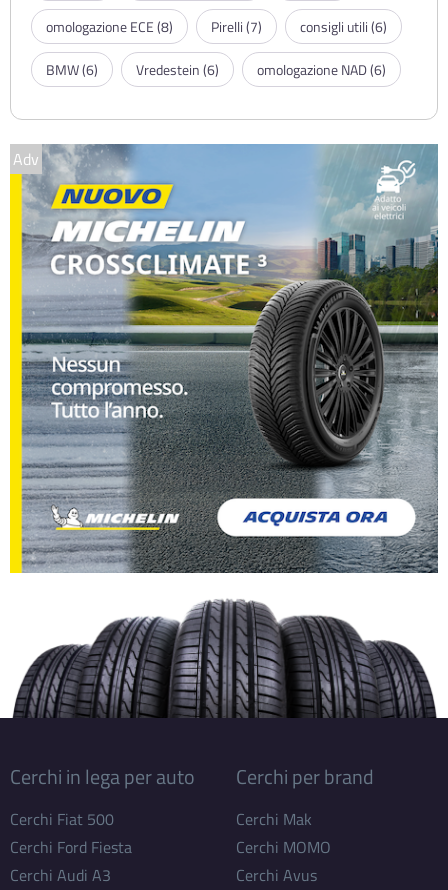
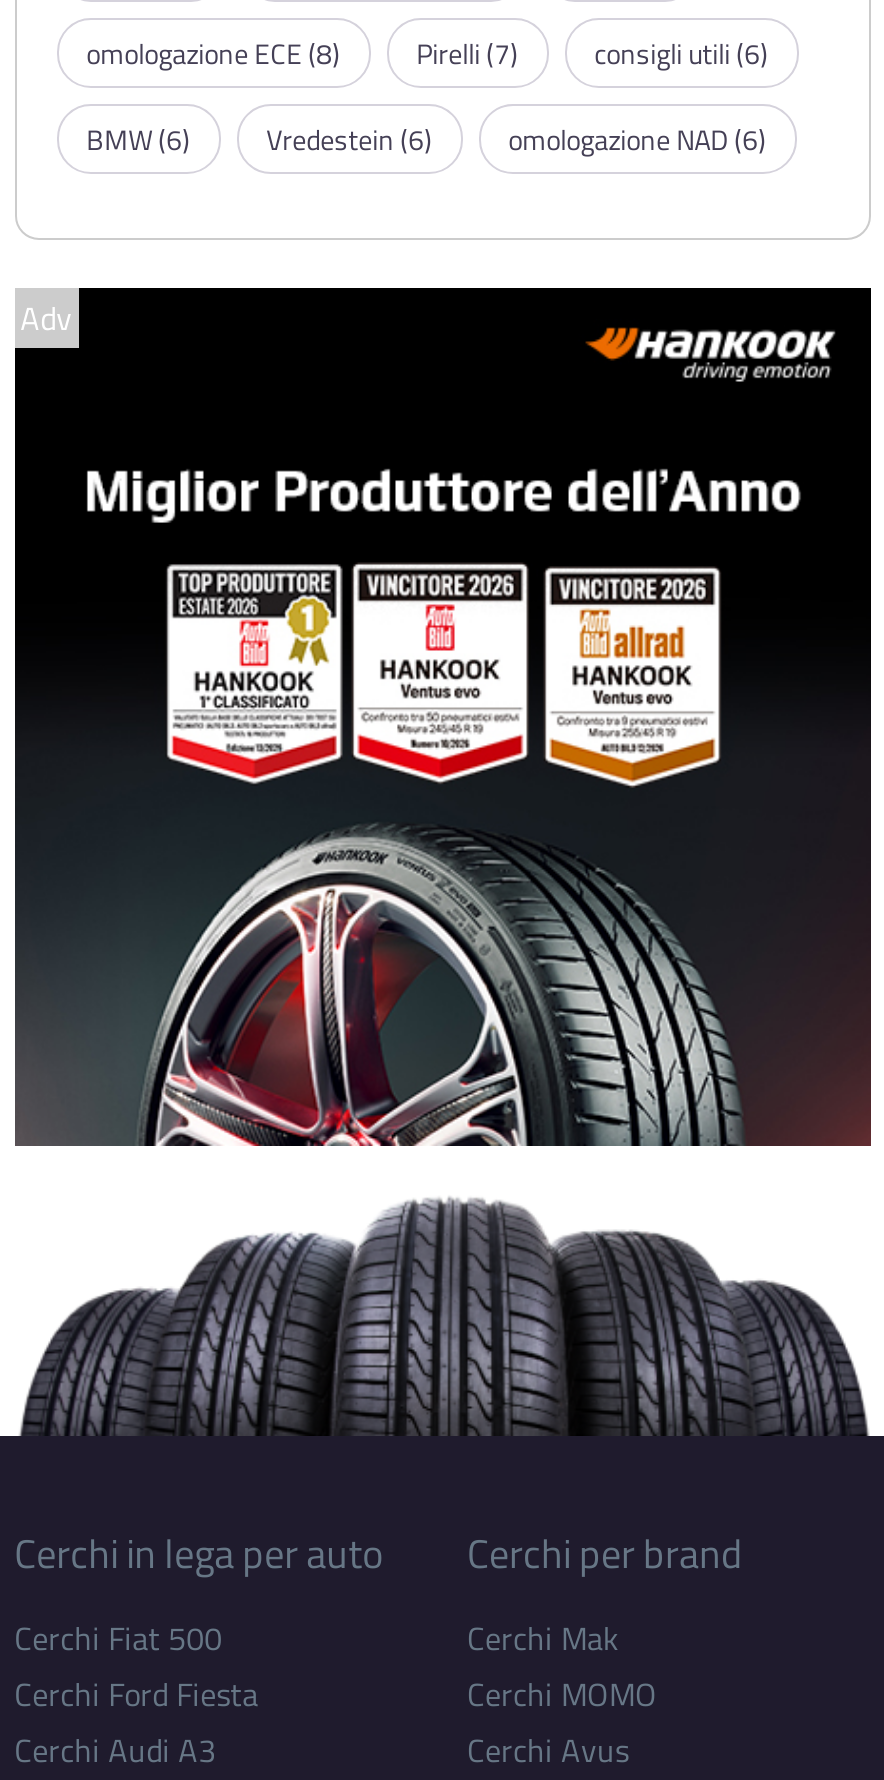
[9,143,439,574] [image] -> [13,286,873,1148] [image]

